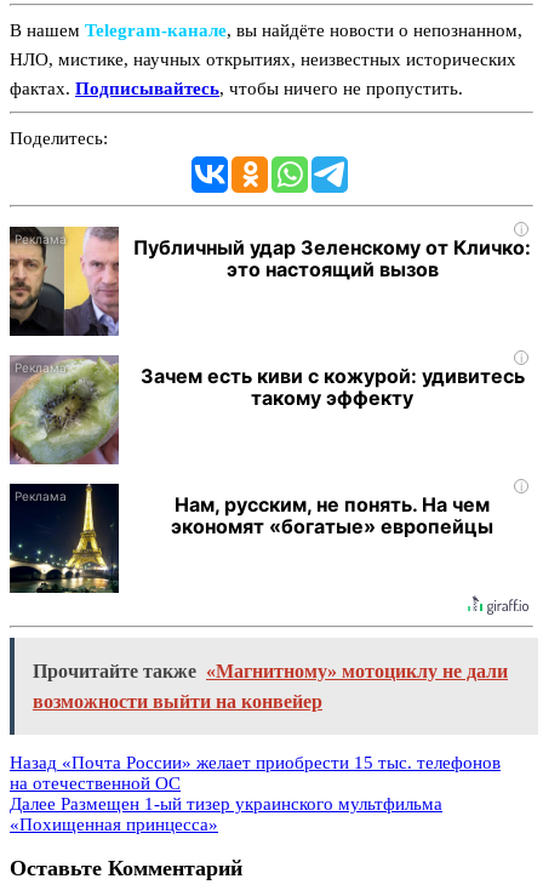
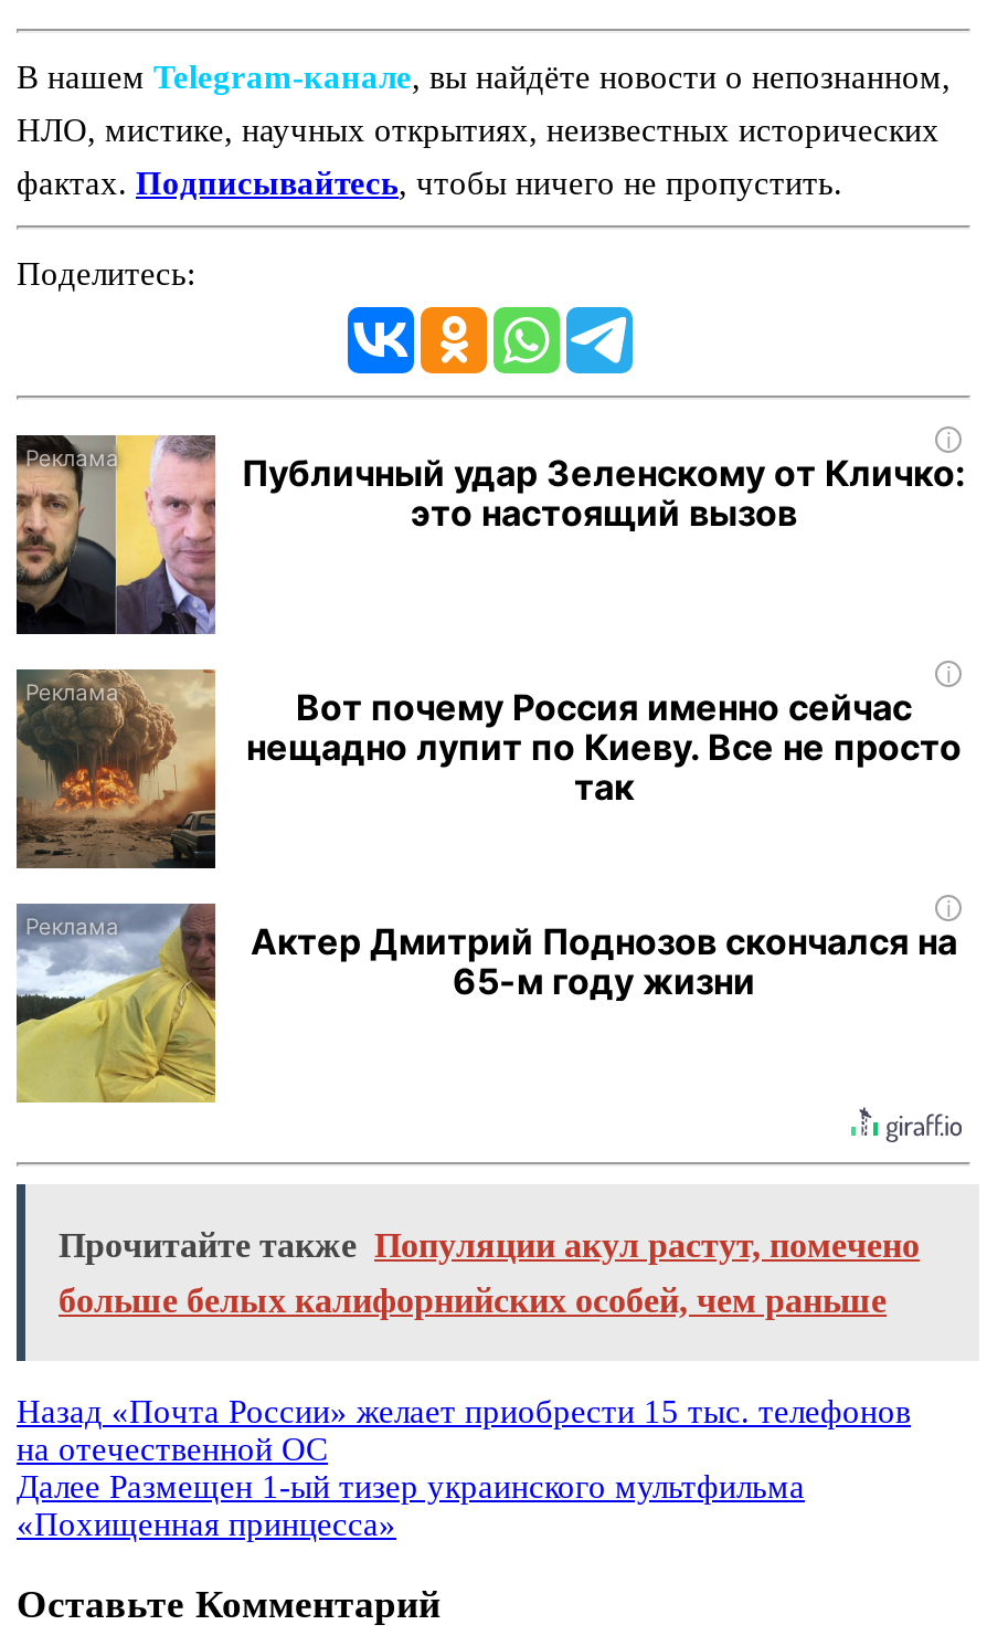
[10,355,524,466] [image] | Зачем есть киви с кожурой: удивитесь | такому эффекту -> [17,669,962,871] [image] | Вот почему Россия именно сейчас | нещадно лупит по Киеву. Все не просто | так
[8,483,120,594] [image] -> [14,901,217,1105] [image]
[171,492,493,538] Нам, русским, не понять. На чем | экономят «богатые» европейцы -> [251,918,957,1002] Актер Дмитрий Поднозов скончался на | 65-м году жизни
[33,660,508,681] Прочитайте также «Магнитному» мотоциклу не дали -> [59,1226,920,1263] Прочитайте также Популяции акул растут, помечено
[33,691,322,711] возможности выйти на конвейер -> [59,1281,887,1318] больше белых калифорнийских особей, чем раньше

